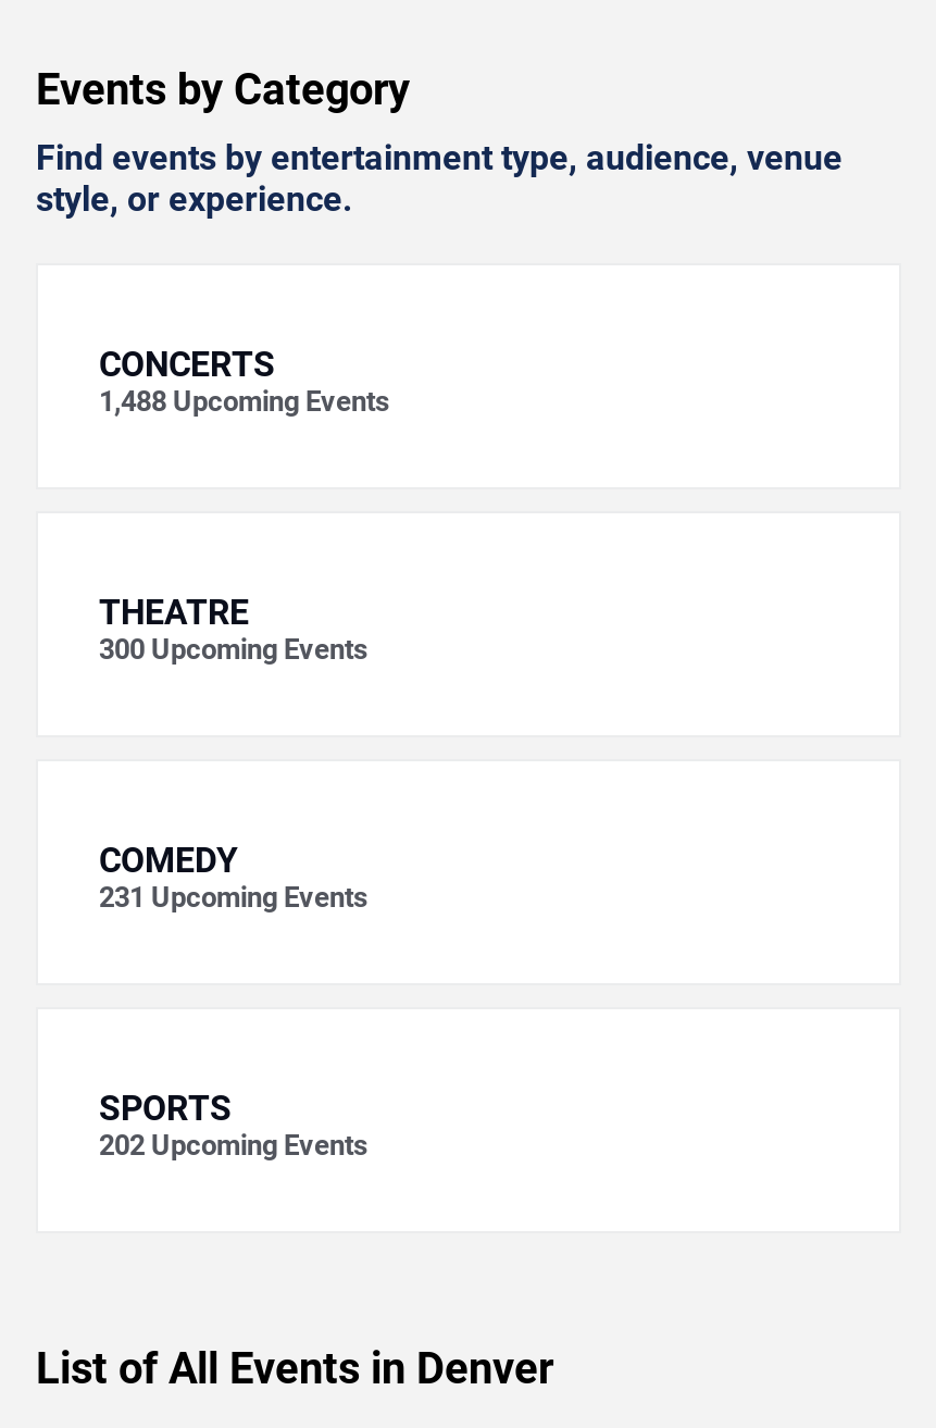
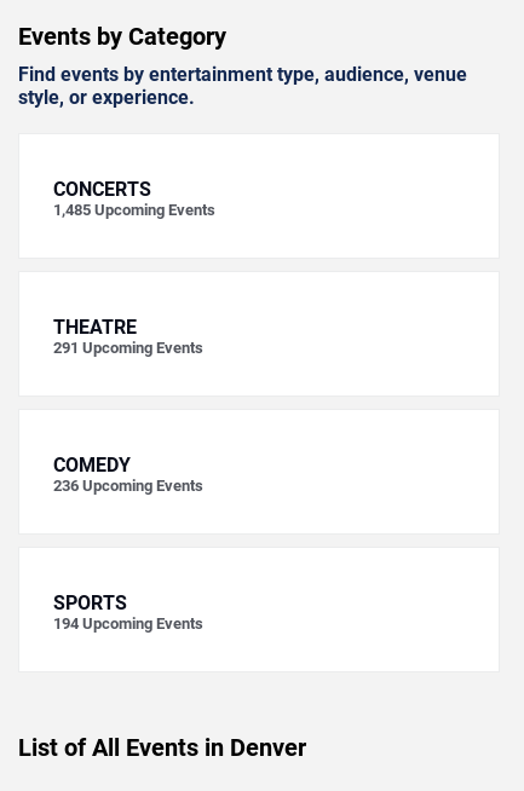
[99,386,390,419] 1,488 Upcoming Events -> [53,201,215,219] 1,485 Upcoming Events
[99,634,369,666] 300 Upcoming Events -> [53,339,203,357] 291 Upcoming Events
[99,882,369,914] 231 Upcoming Events -> [53,477,203,495] 236 Upcoming Events
[99,1130,369,1162] 202 Upcoming Events -> [53,615,203,633] 194 Upcoming Events

